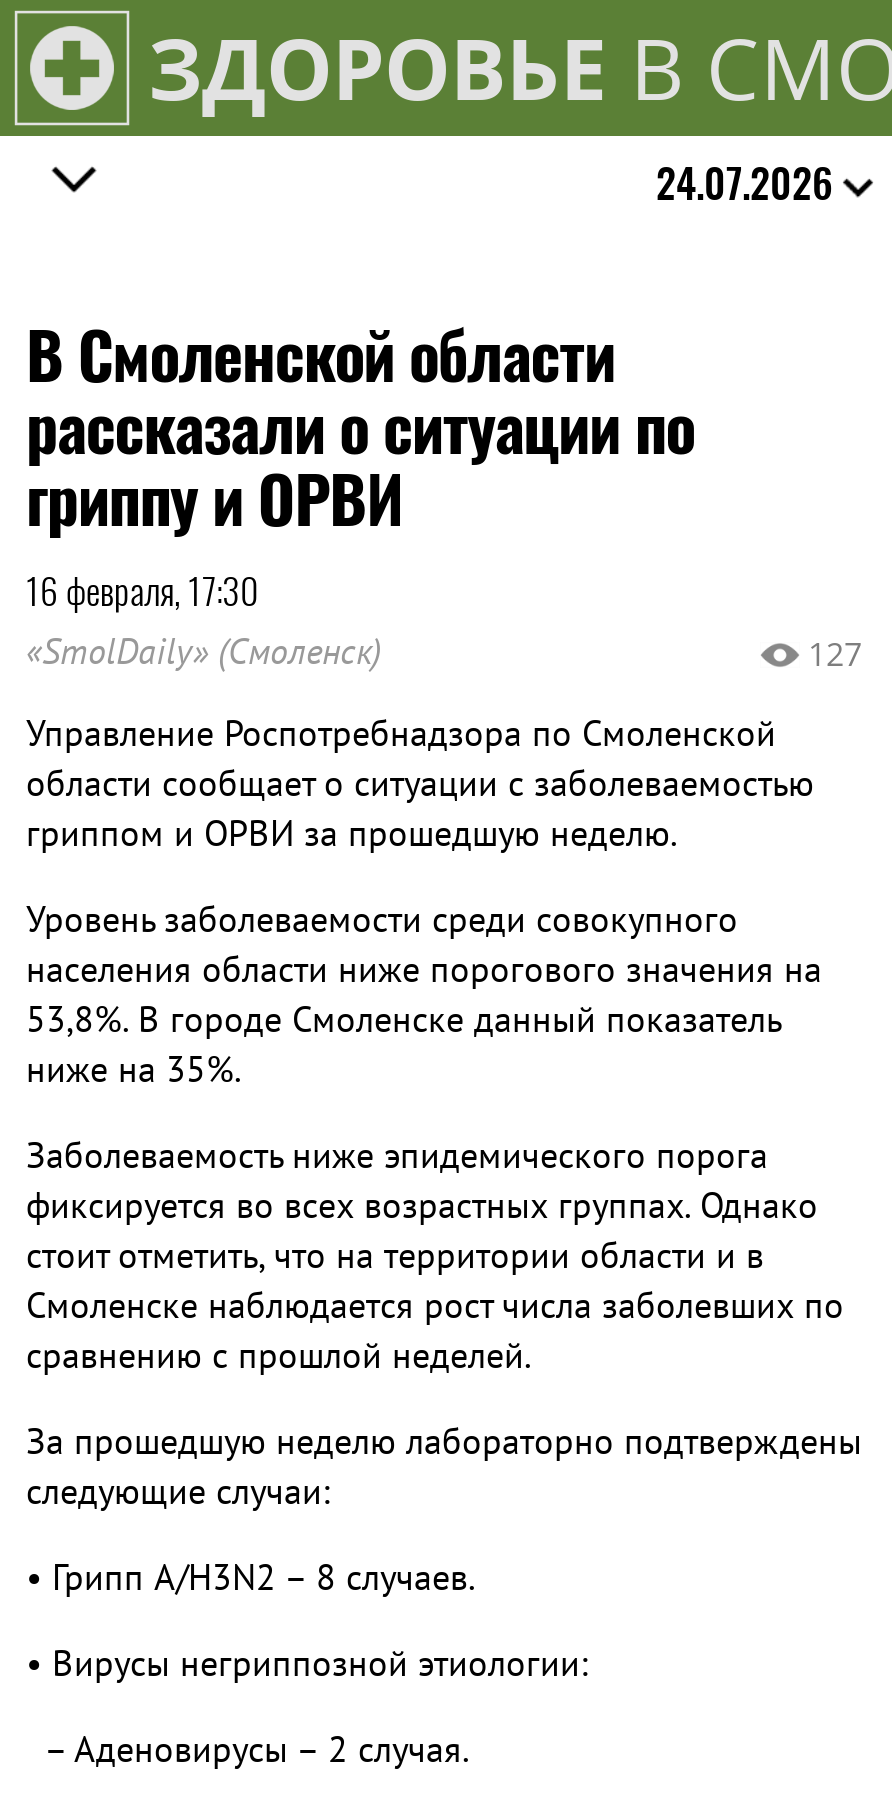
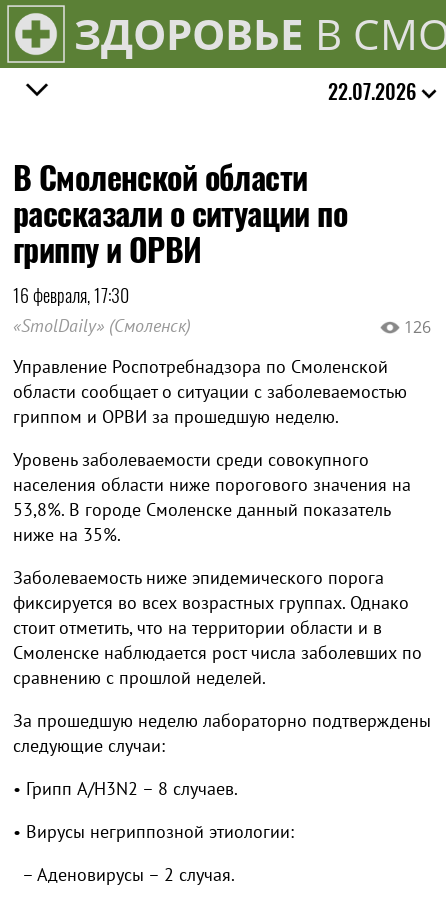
[656,152,832,212] 24.07.2026 -> [328,76,416,106] 22.07.2026
[808,632,862,676] 127 -> [404,316,431,338] 126

